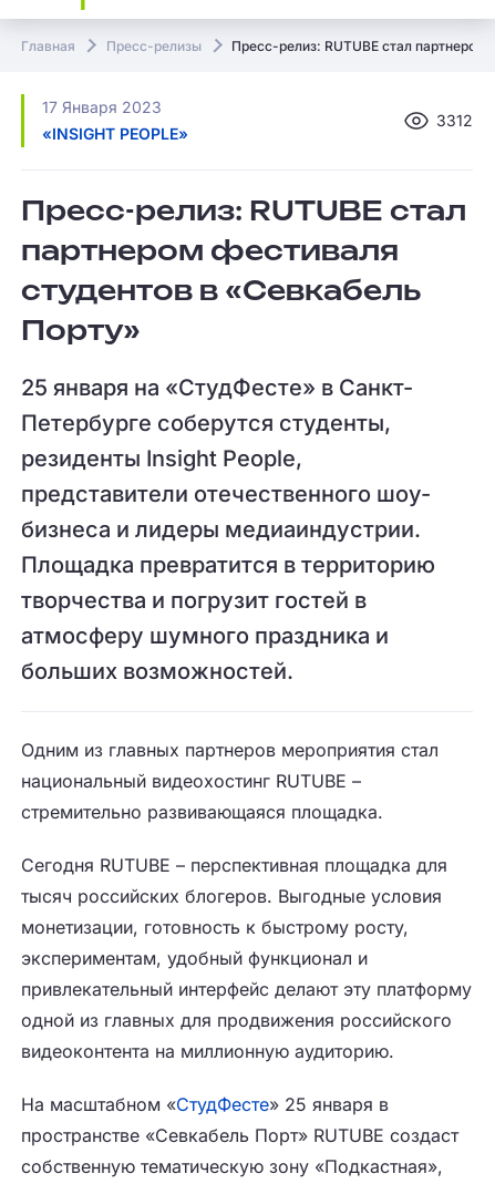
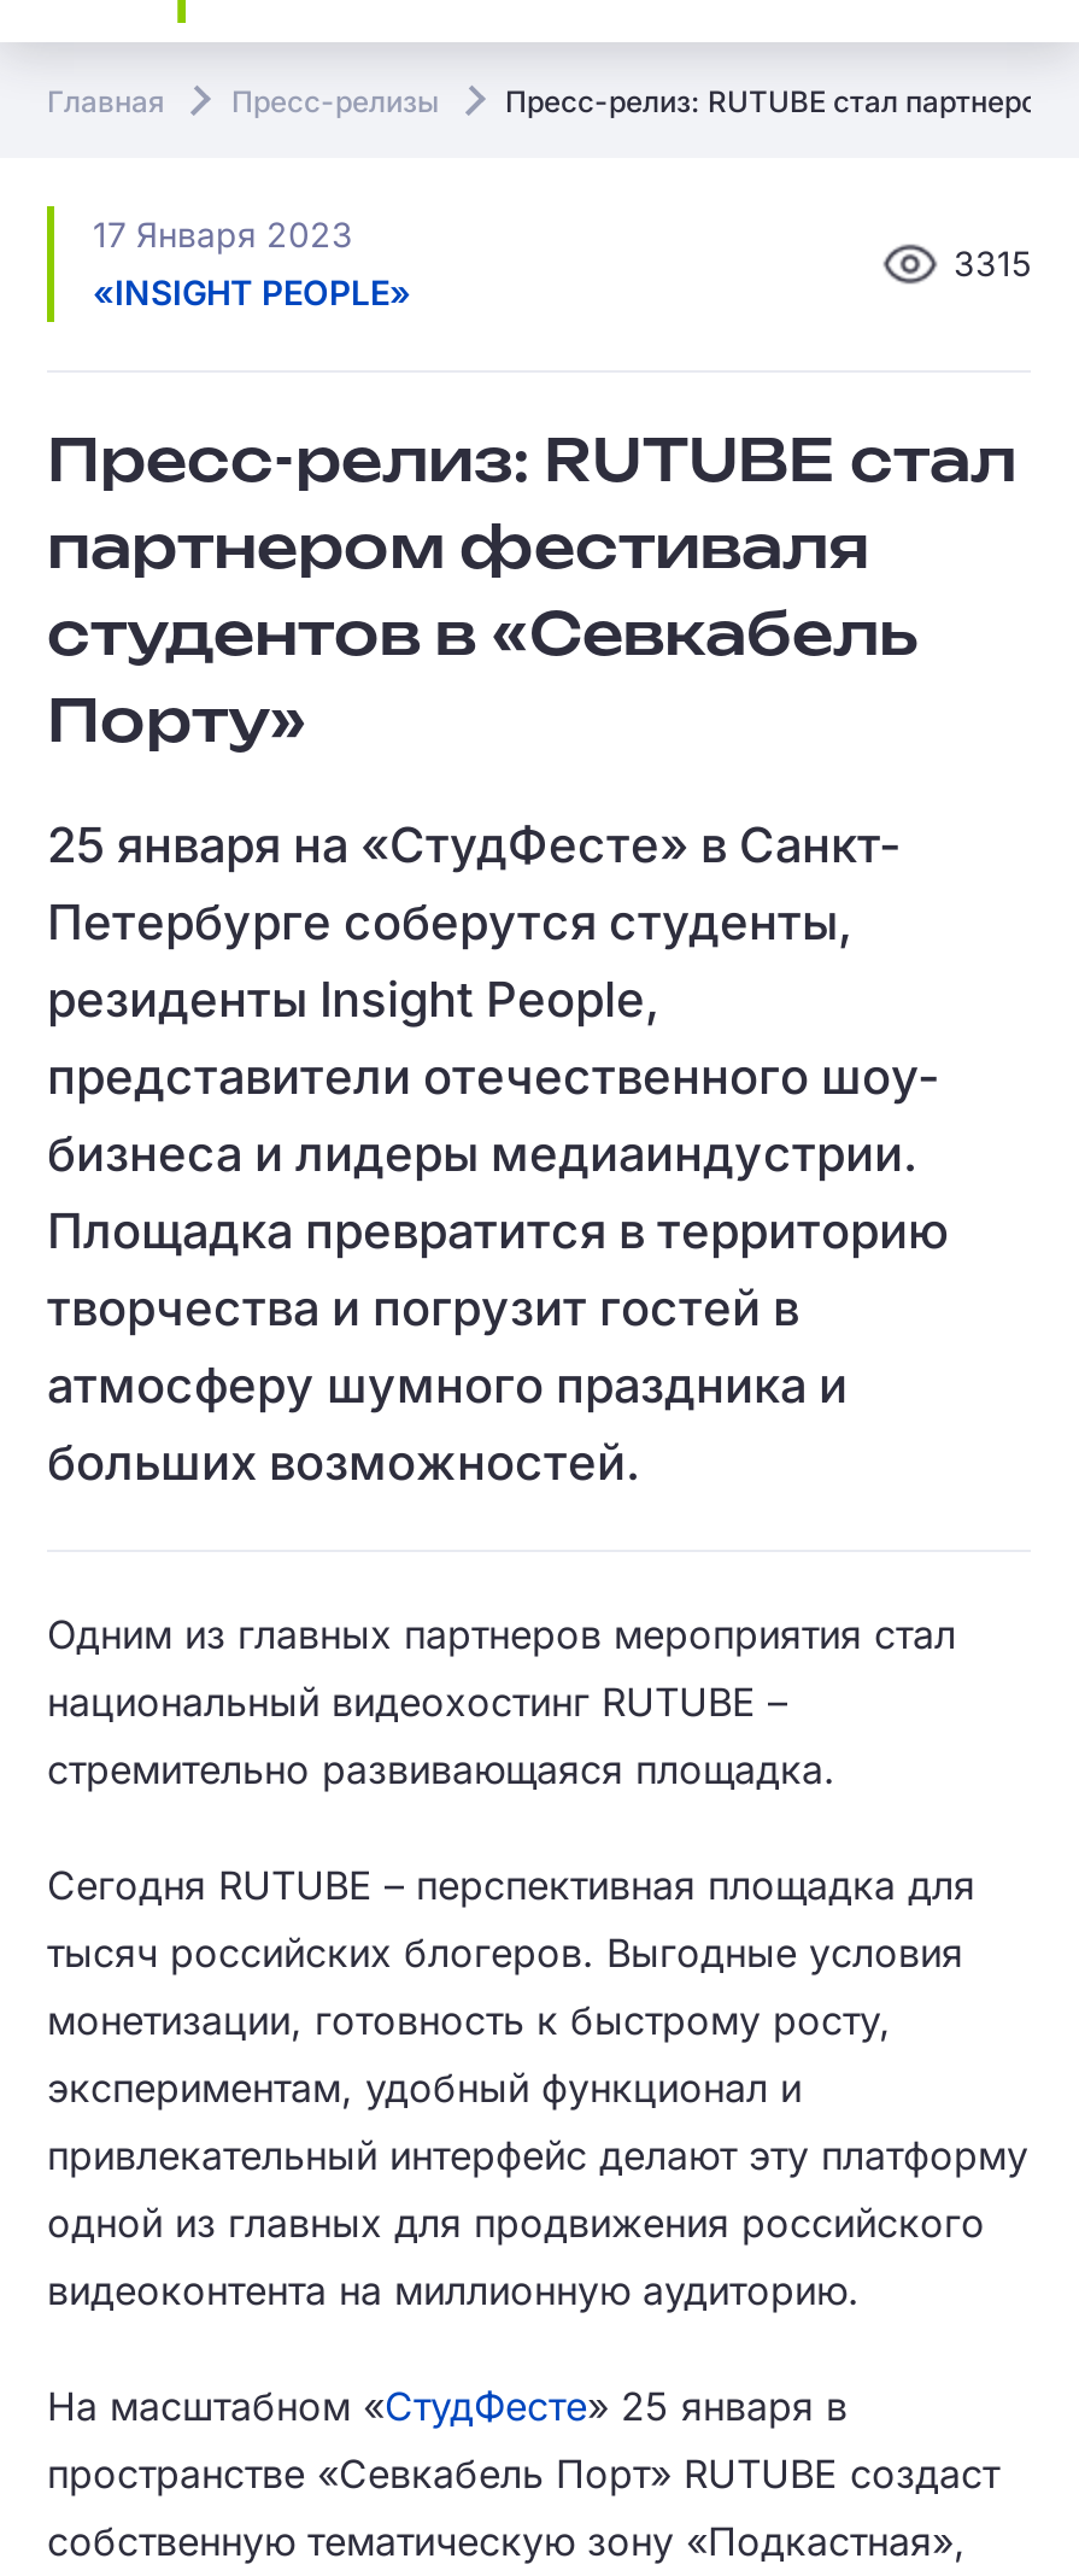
[436,111,473,130] 3312 -> [954,242,1031,283] 3315

